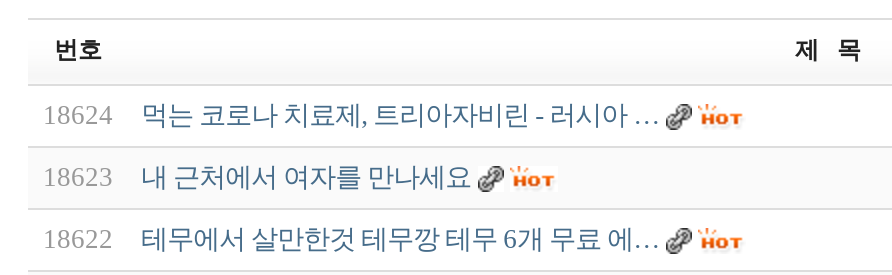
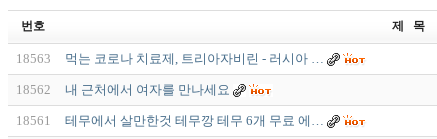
[43,100,659,130] 18624 먹는 코로나 치료제, 트리아자비린 - 러시아 … -> [15,51,324,66] 18563 먹는 코로나 치료제, 트리아자비린 - 러시아 …
[43,162,471,192] 18623 내 근처에서 여자를 만나세요 -> [15,82,230,97] 18562 내 근처에서 여자를 만나세요
[43,224,659,254] 18622 테무에서 살만한것 테무깡 테무 6개 무료 에… -> [15,113,324,128] 18561 테무에서 살만한것 테무깡 테무 6개 무료 에…

